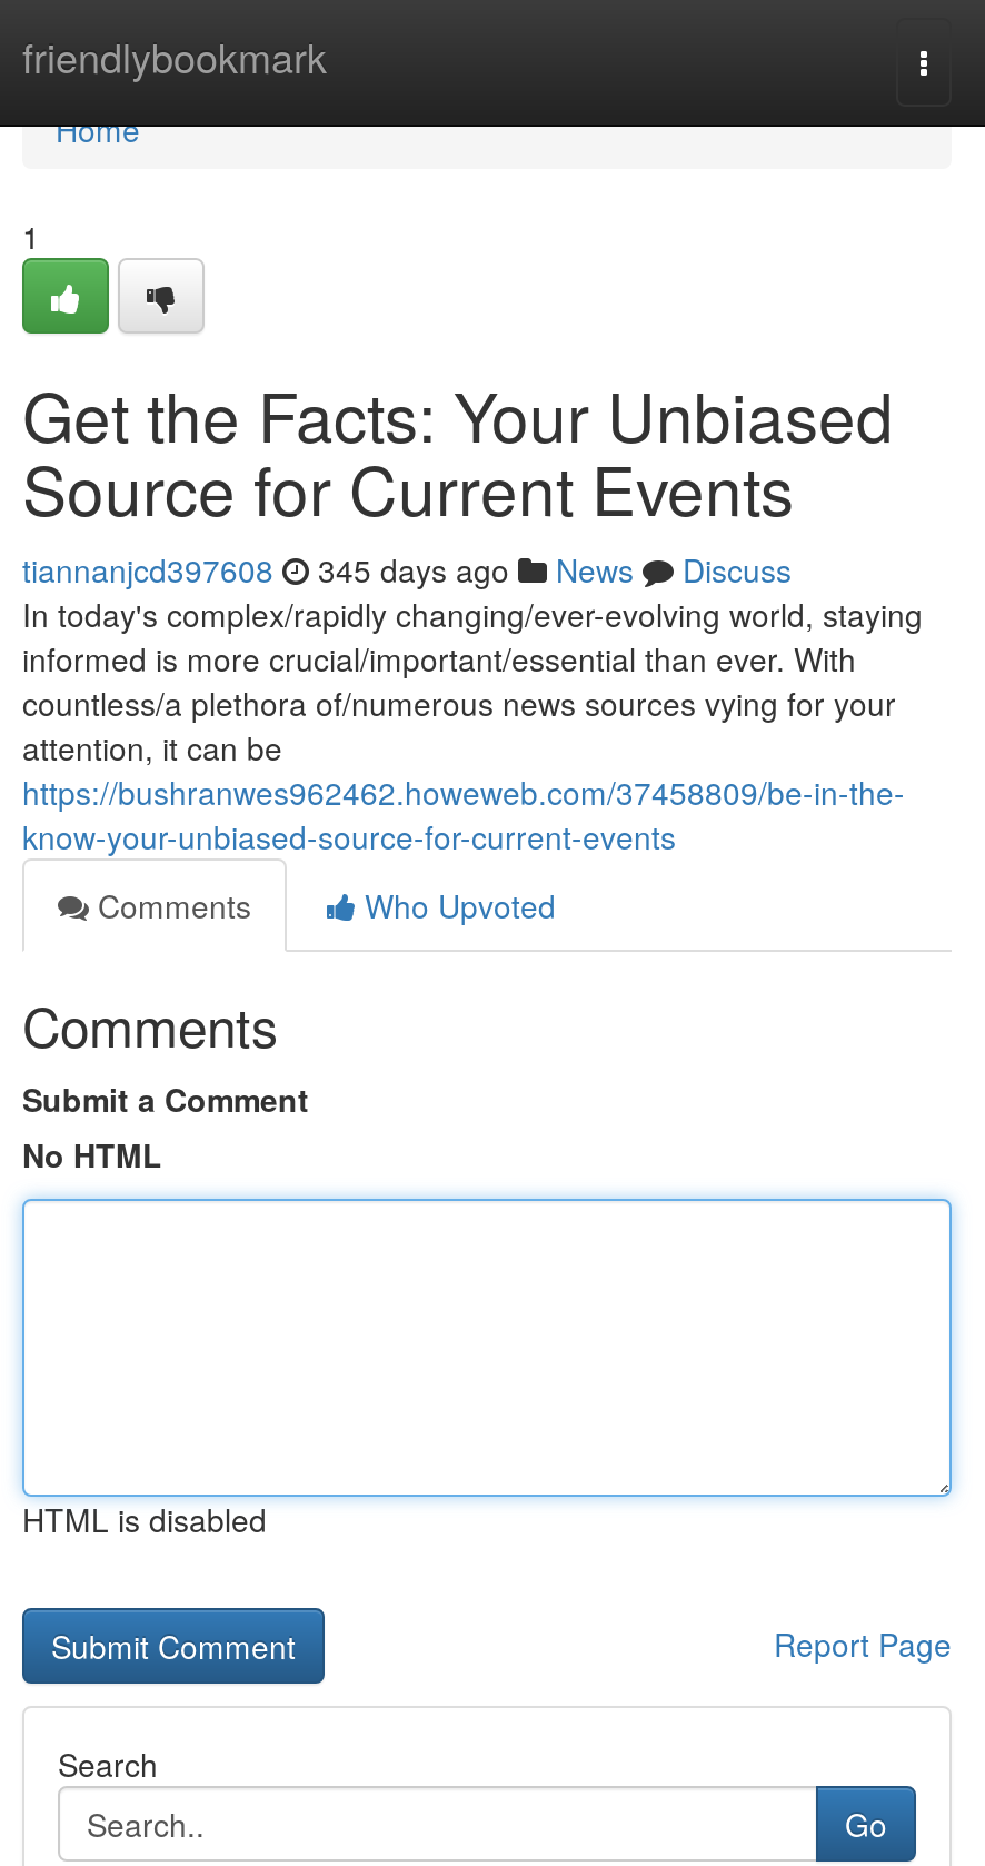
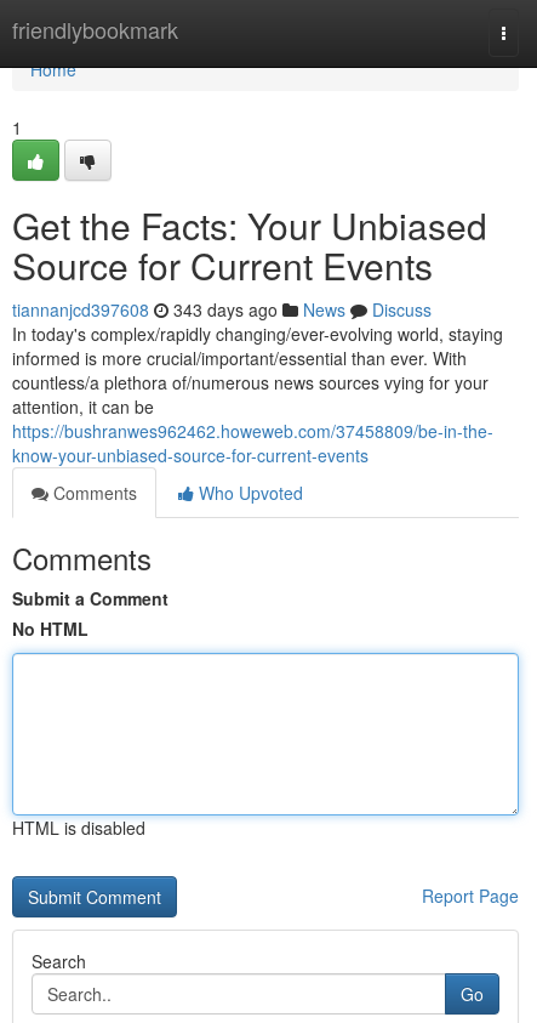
[22,547,792,592] tiannanjcd397608 345 days ago News Discuss -> [12,297,432,322] tiannanjcd397608 343 days ago News Discuss

